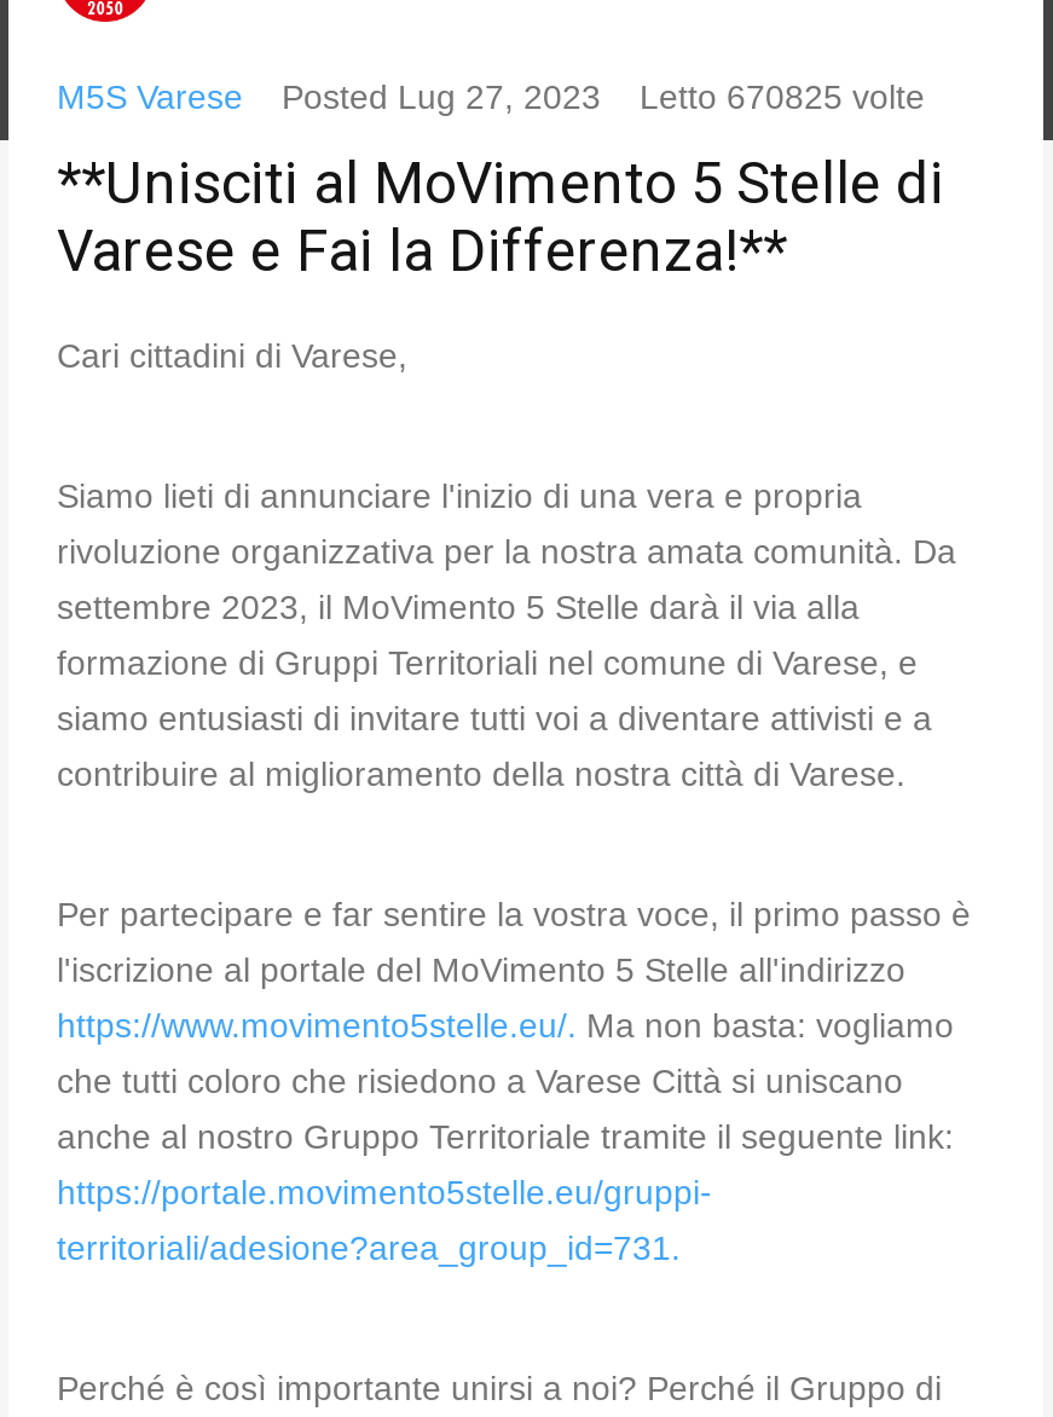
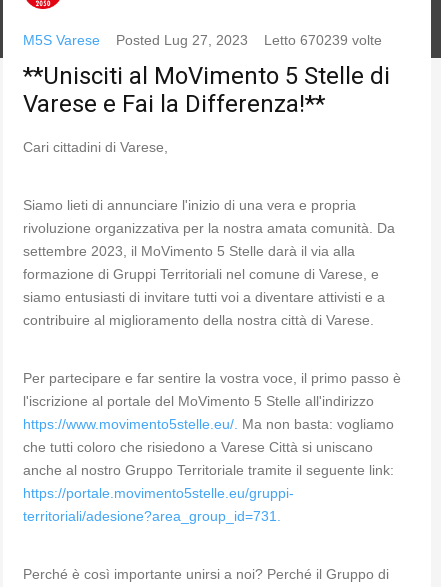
[57,77,925,115] M5S Varese Posted Lug 27, 2023 Letto 670825 volte -> [23,32,382,48] M5S Varese Posted Lug 27, 2023 Letto 670239 volte

